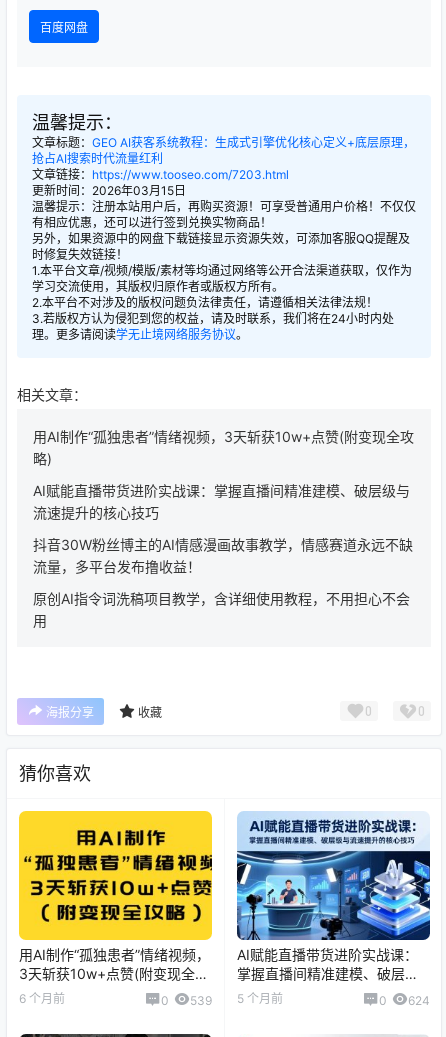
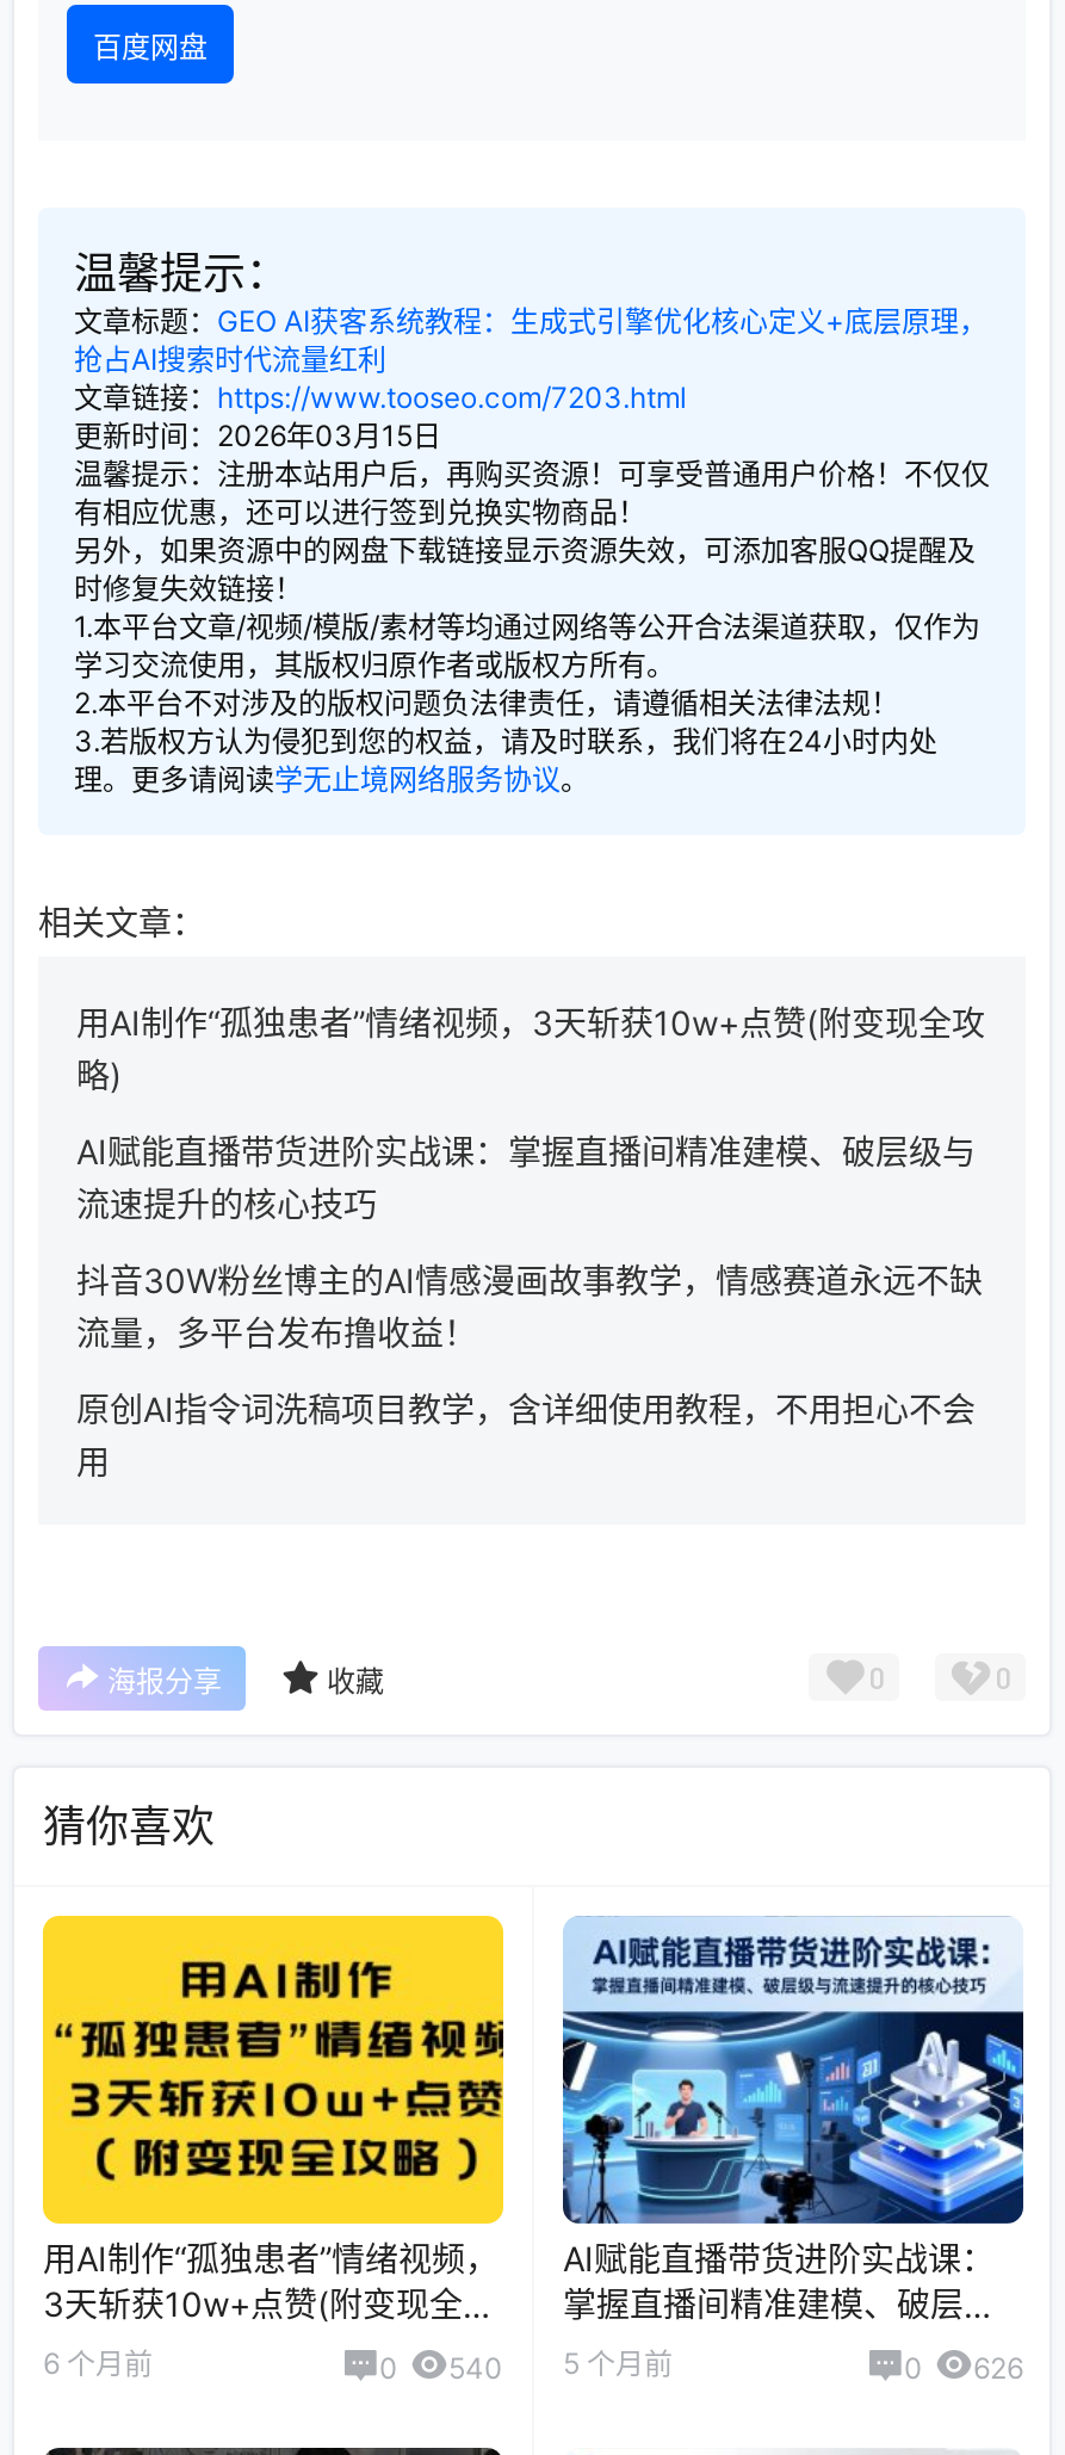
[190,993,212,1008] 539 -> [448,2351,503,2386] 540
[408,993,430,1008] 624 -> [973,2351,1023,2386] 626

